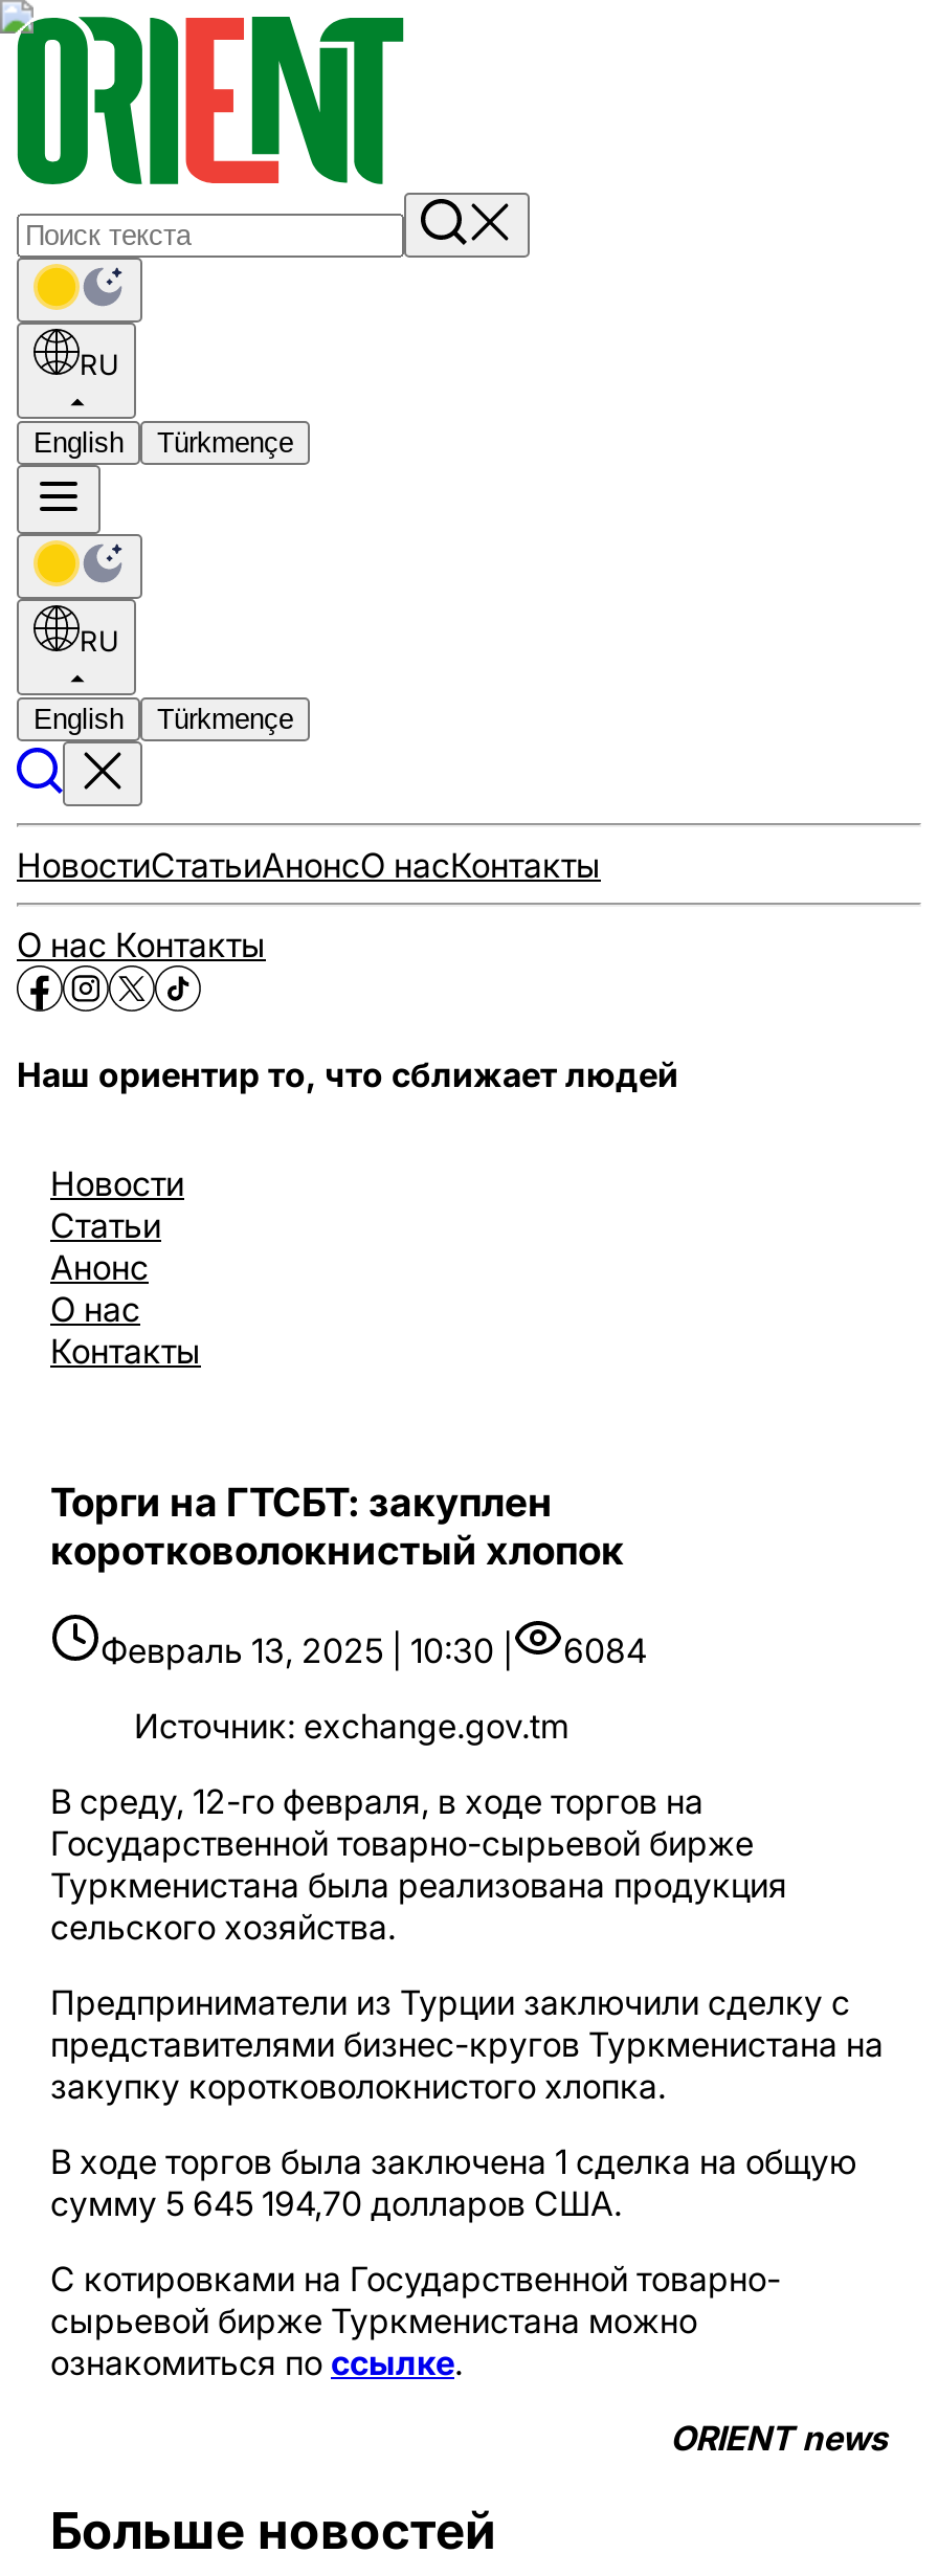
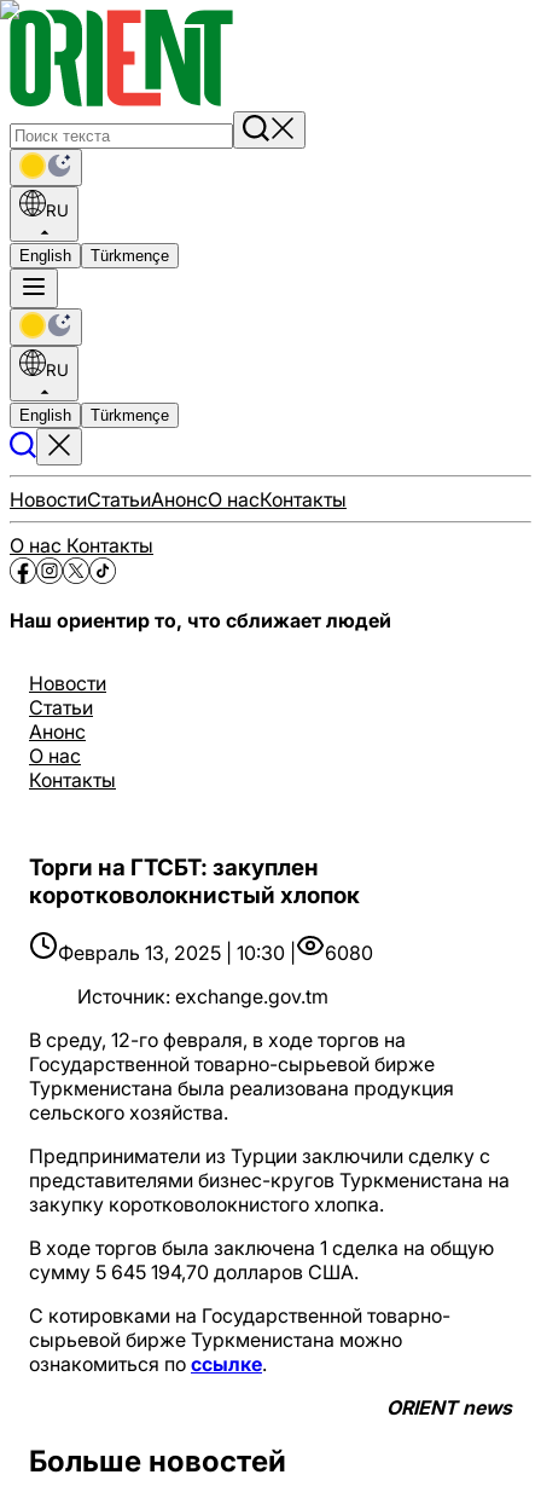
[563,1630,647,1672] 6084 -> [325,941,373,965] 6080

